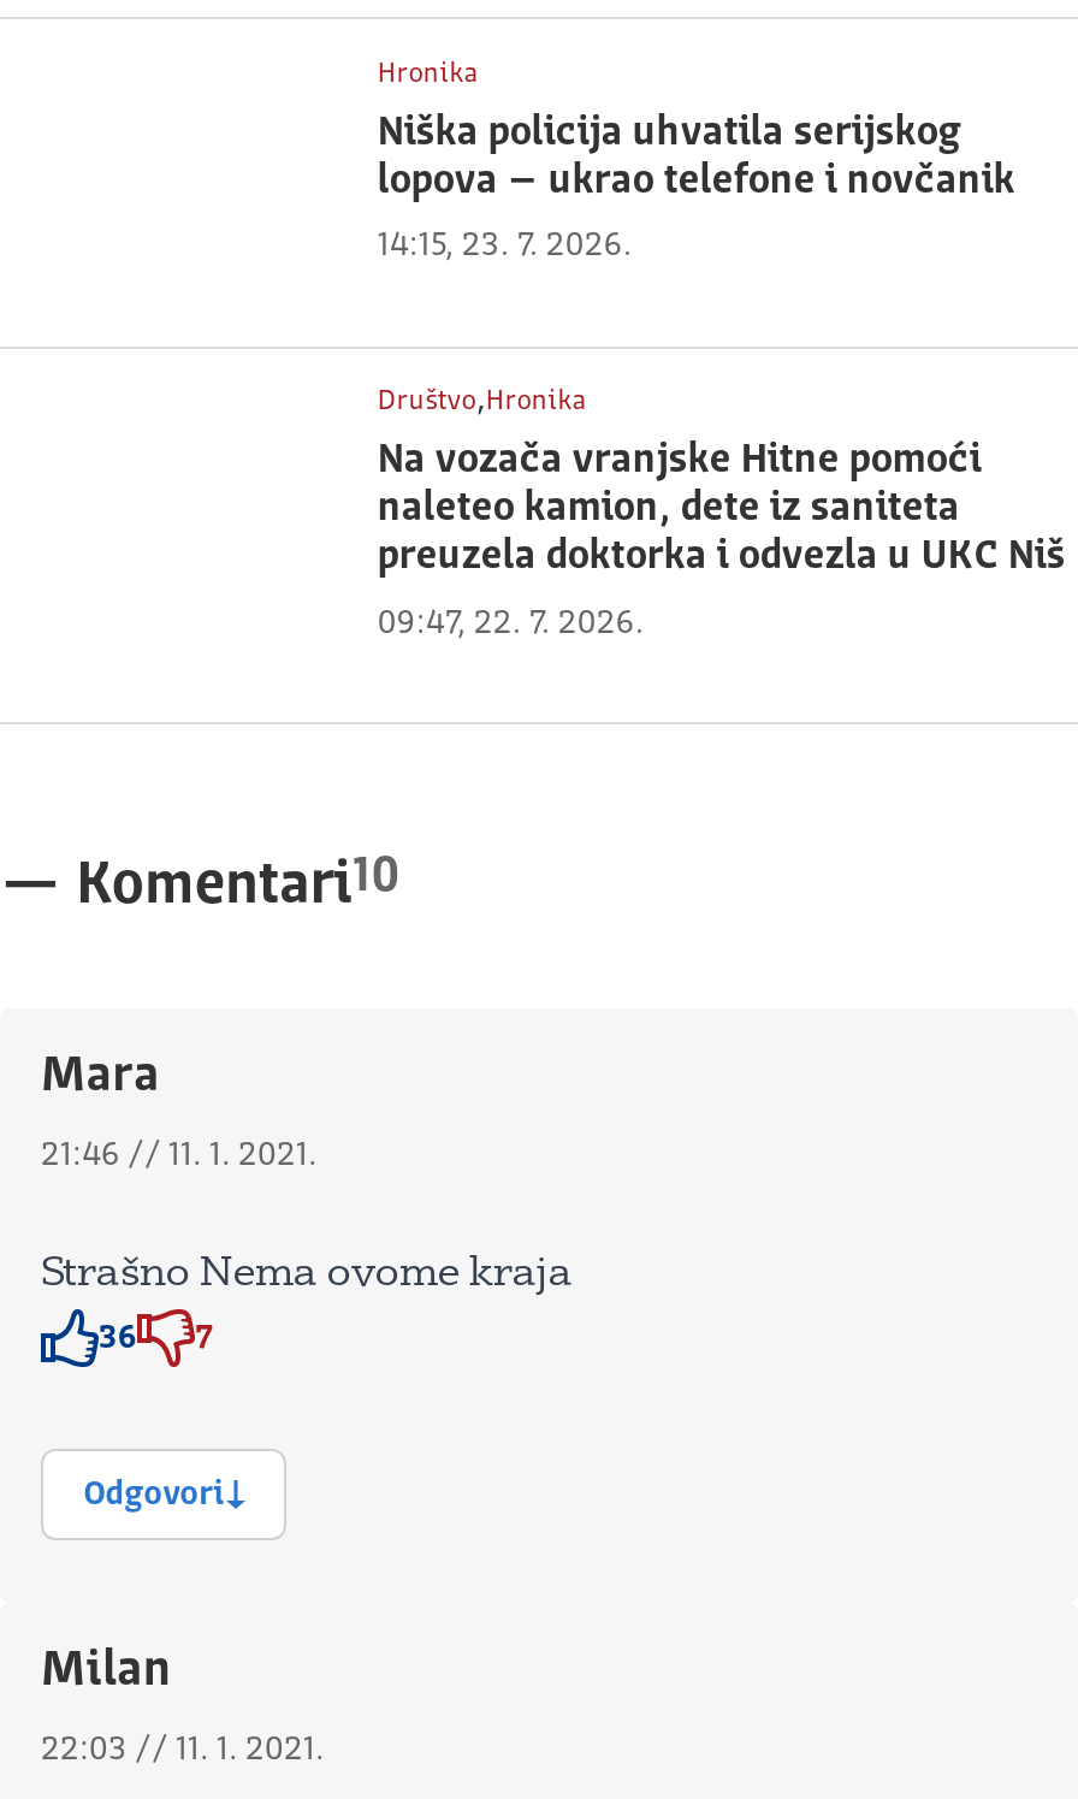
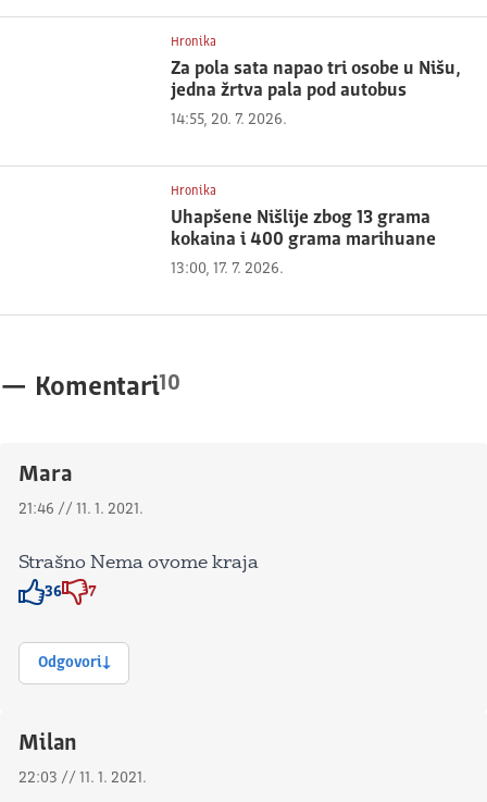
[377,113,1015,202] Niška policija uhvatila serijskog | lopova – ukrao telefone i novčanik -> [170,60,461,100] Za pola sata napao tri osobe u Nišu, | jedna žrtva pala pod autobus
[377,229,632,263] 14:15, 23. 7. 2026. -> [170,112,287,128] 14:55, 20. 7. 2026.
[377,382,586,420] Društvo,Hronika -> [170,185,216,198] Hronika
[377,442,1065,579] Na vozača vranjske Hitne pomoći | naleteo kamion, dete iz saniteta | preuzela doktorka i odvezla u UKC Niš -> [170,208,436,249] Uhapšene Nišlije zbog 13 grama | kokaina i 400 grama marihuane
[377,606,644,640] 09:47, 22. 7. 2026. -> [170,261,284,276] 13:00, 17. 7. 2026.

